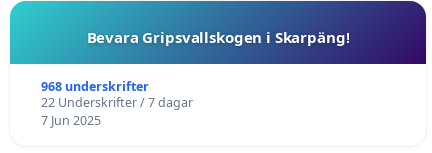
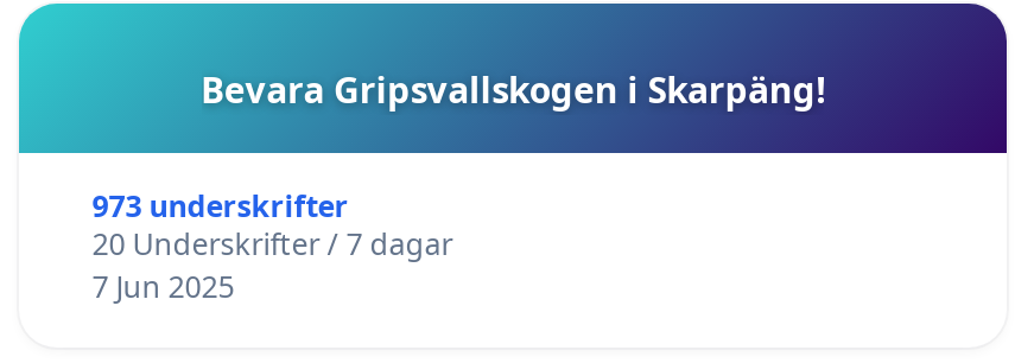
[41,78,149,95] 968 underskrifter -> [92,185,349,226] 973 underskrifter
[41,94,193,111] 22 Underskrifter / 7 dagar -> [92,223,453,264] 20 Underskrifter / 7 dagar

